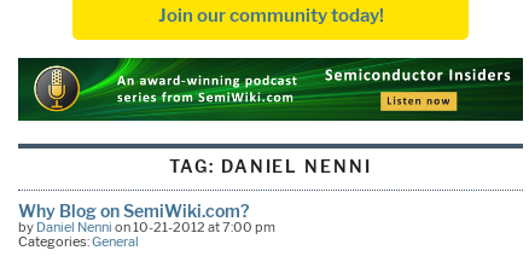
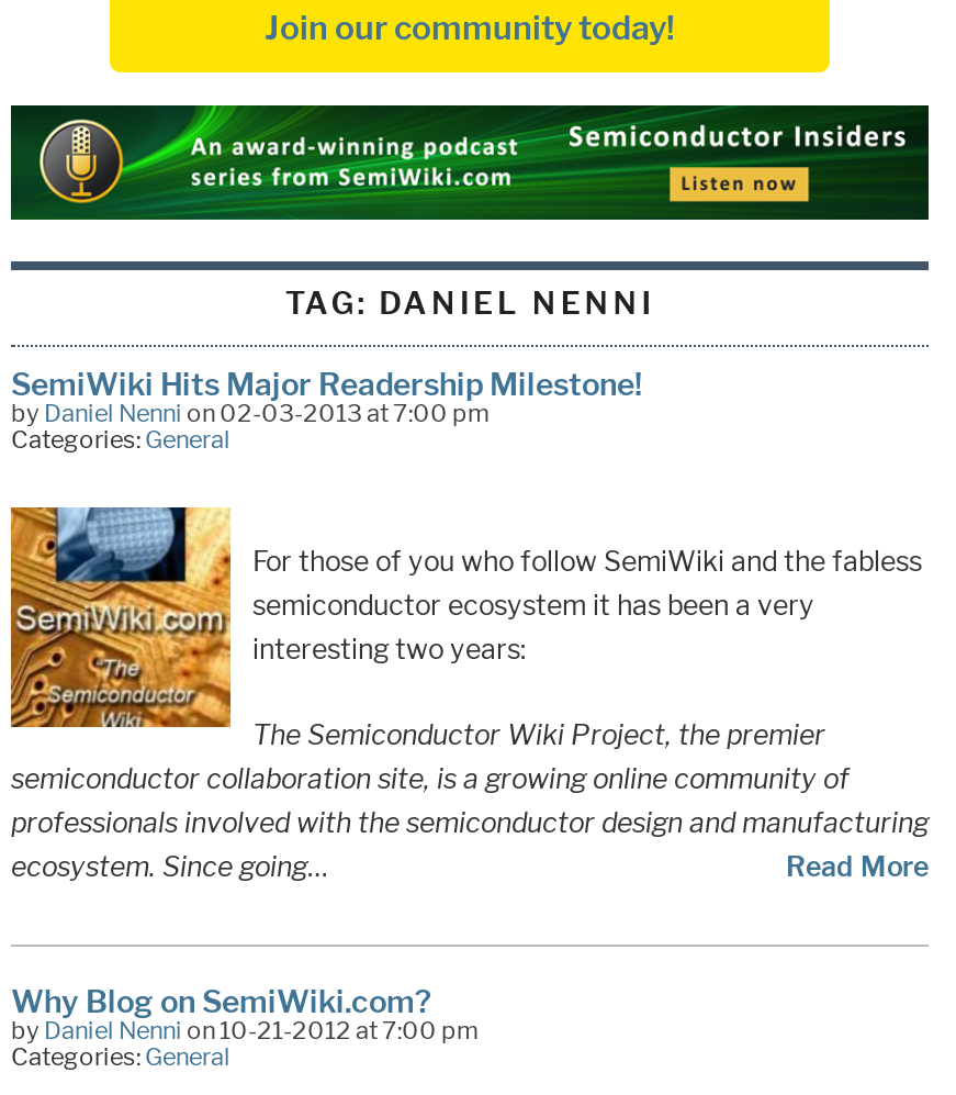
none -> [9,505,929,882] [image] | For those of you who follow SemiWiki and the fabless | semiconductor ecosystem it has been a very | interesting two years: | The Semiconductor Wiki Project, the premier | semiconductor collaboration site, is a growing online community of | professionals involved with the semiconductor design and manufacturing | ecosystem. Since going… | Read More
none -> [11,365,643,455] SemiWiki Hits Major Readership Milestone! | by Daniel Nenni on 02-03-2013 at 7:00 pm | Categories: General

